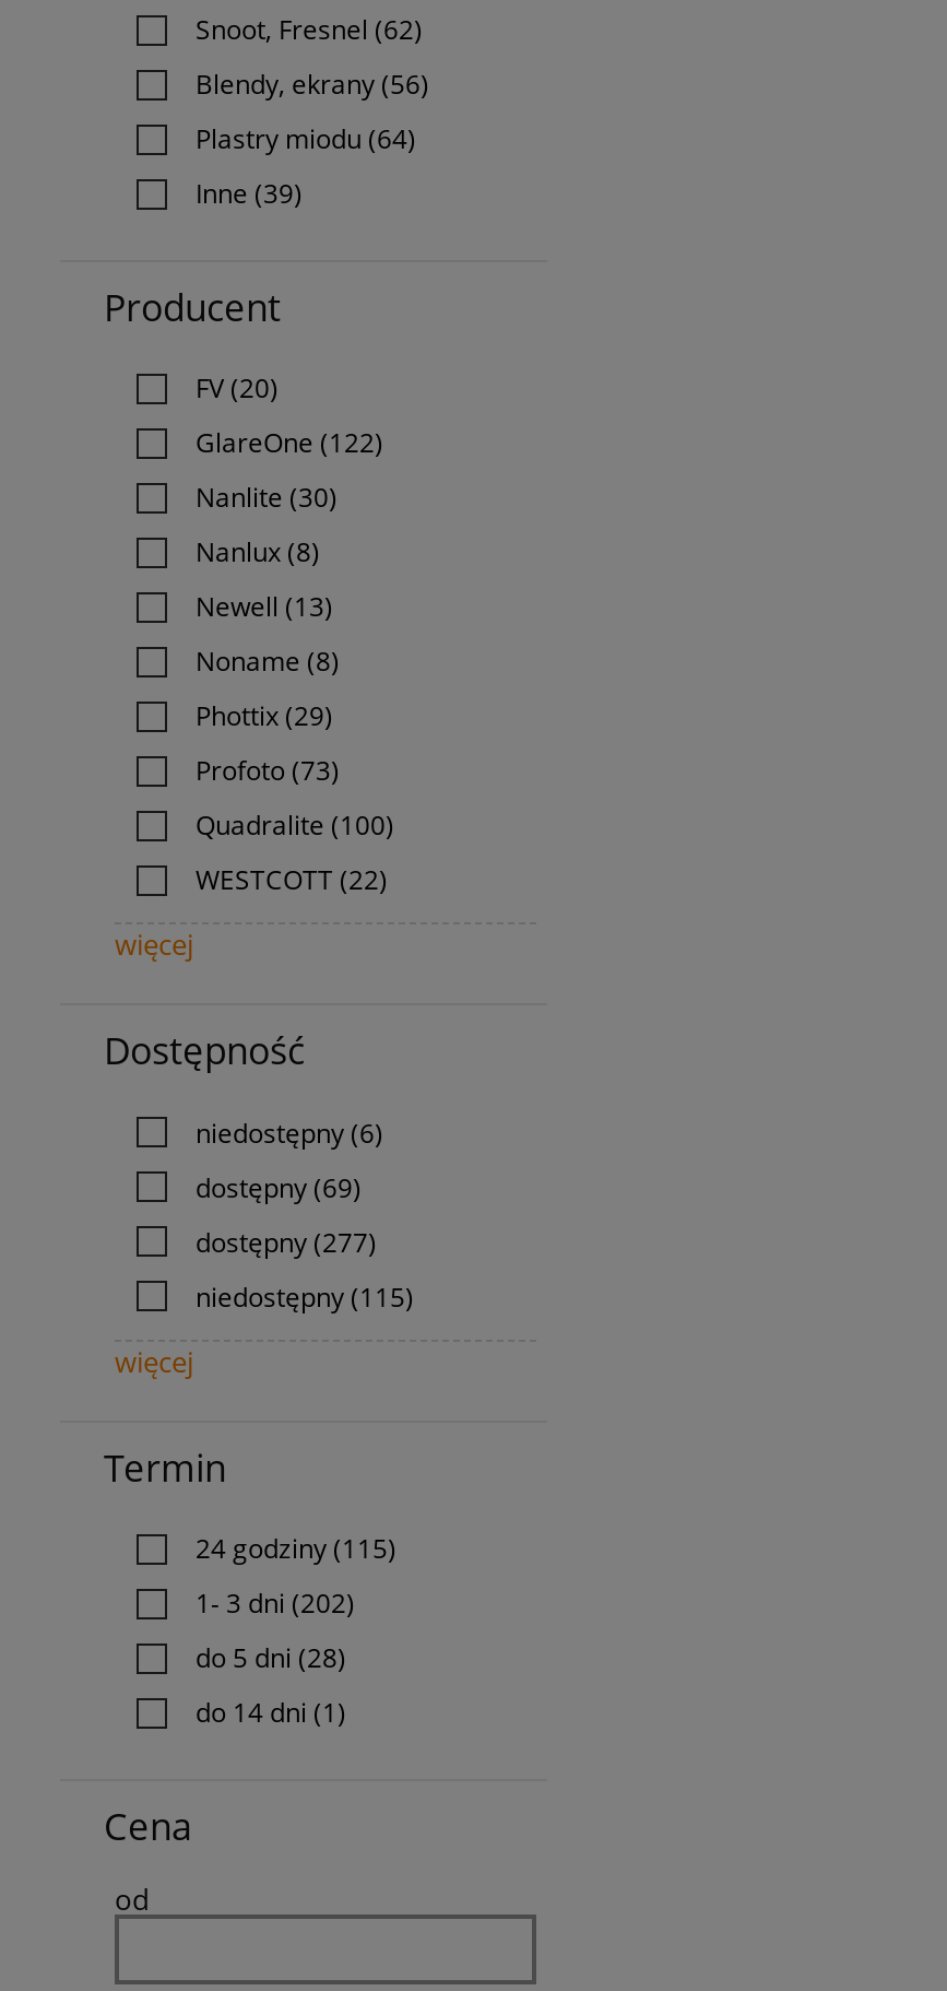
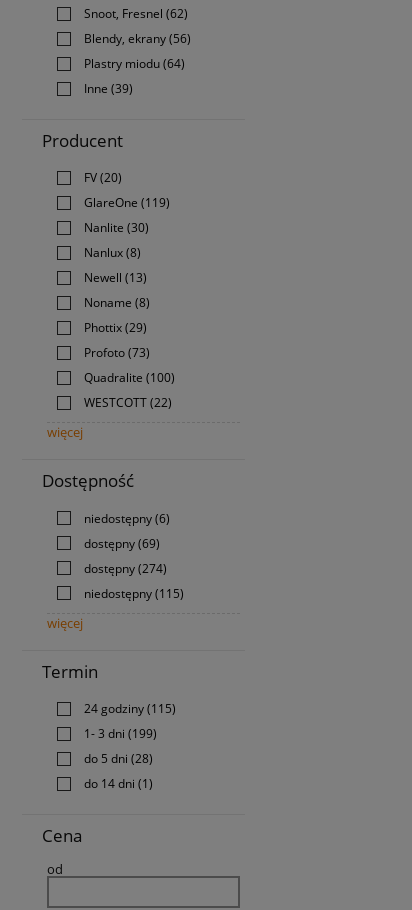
[196,425,383,462] GlareOne (122) -> [84,194,170,211] GlareOne (119)
[196,1224,377,1261] dostępny (277) -> [84,560,167,577] dostępny (274)
[196,1585,355,1623] 1- 3 dni (202) -> [84,725,157,742] 1- 3 dni (199)

